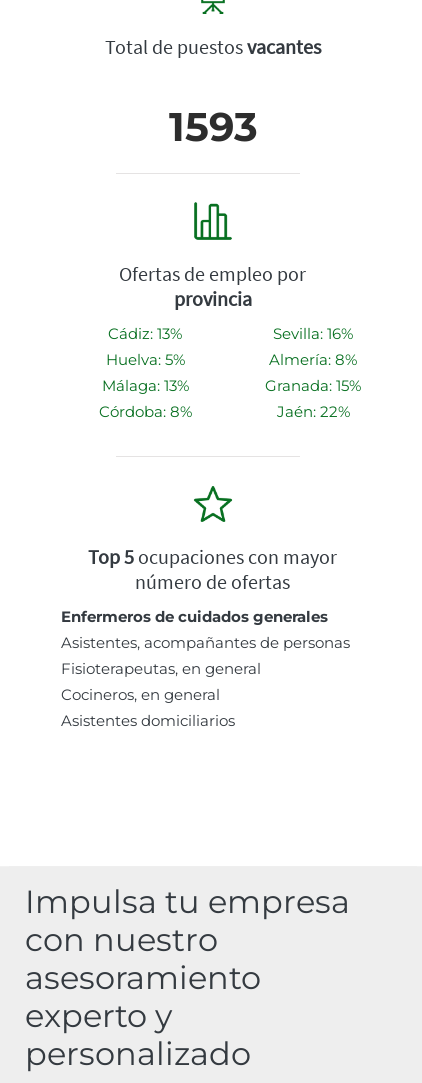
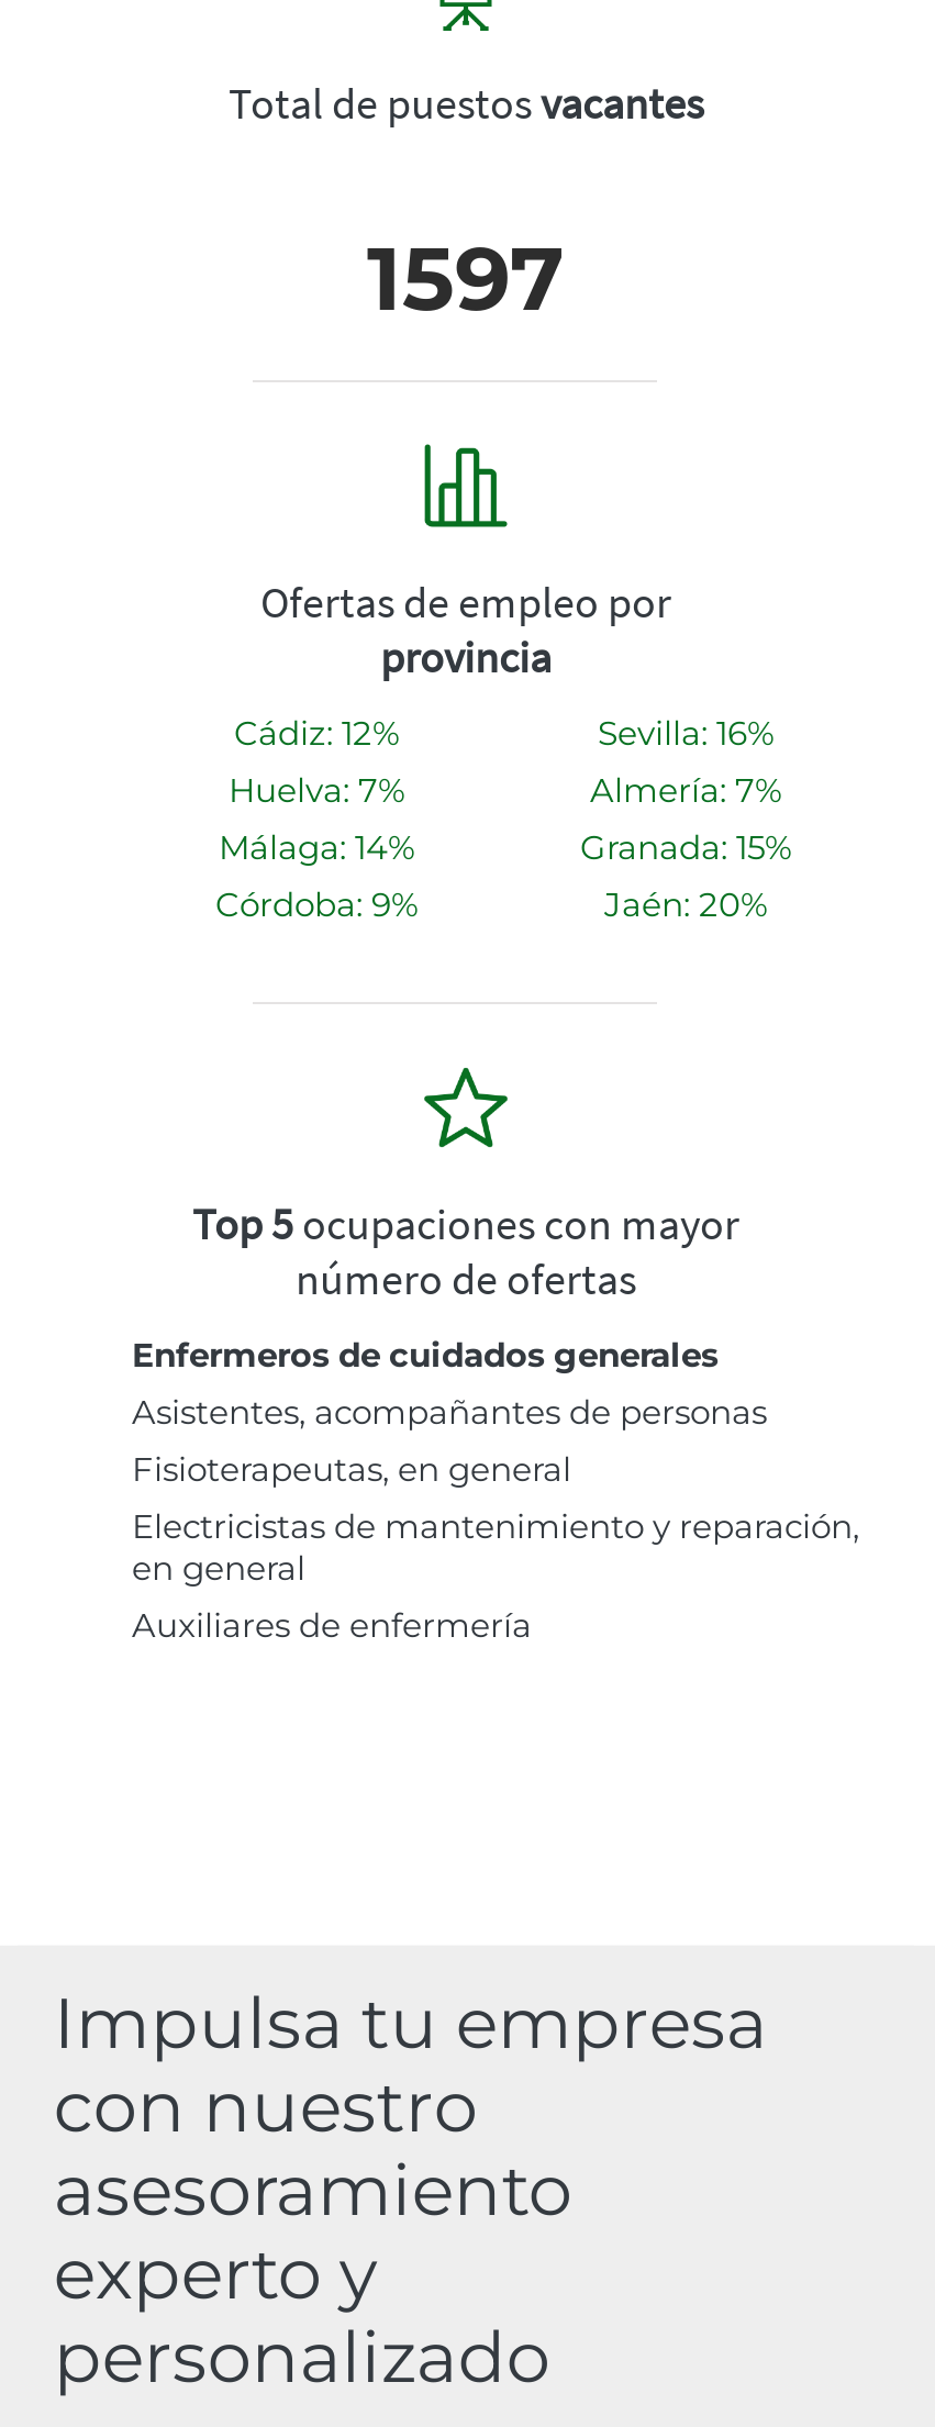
[168,102,257,151] 1593 -> [367,225,565,332] 1597
[108,324,182,343] Cádiz: 13% -> [234,712,399,754] Cádiz: 12%
[105,350,184,369] Huelva: 5% -> [229,770,404,811] Huelva: 7%
[269,350,357,369] Almería: 8% -> [590,770,781,811] Almería: 7%
[101,376,188,395] Málaga: 13% -> [219,827,414,868] Málaga: 14%
[98,402,191,421] Córdoba: 8% -> [215,884,418,926] Córdoba: 9%
[276,402,349,421] Jaén: 22% -> [604,884,767,926] Jaén: 20%
[61,685,235,730] Cocineros, en general | Asistentes domiciliarios -> [132,1506,859,1646] Electricistas de mantenimiento y reparación, | en general | Auxiliares de enfermería

